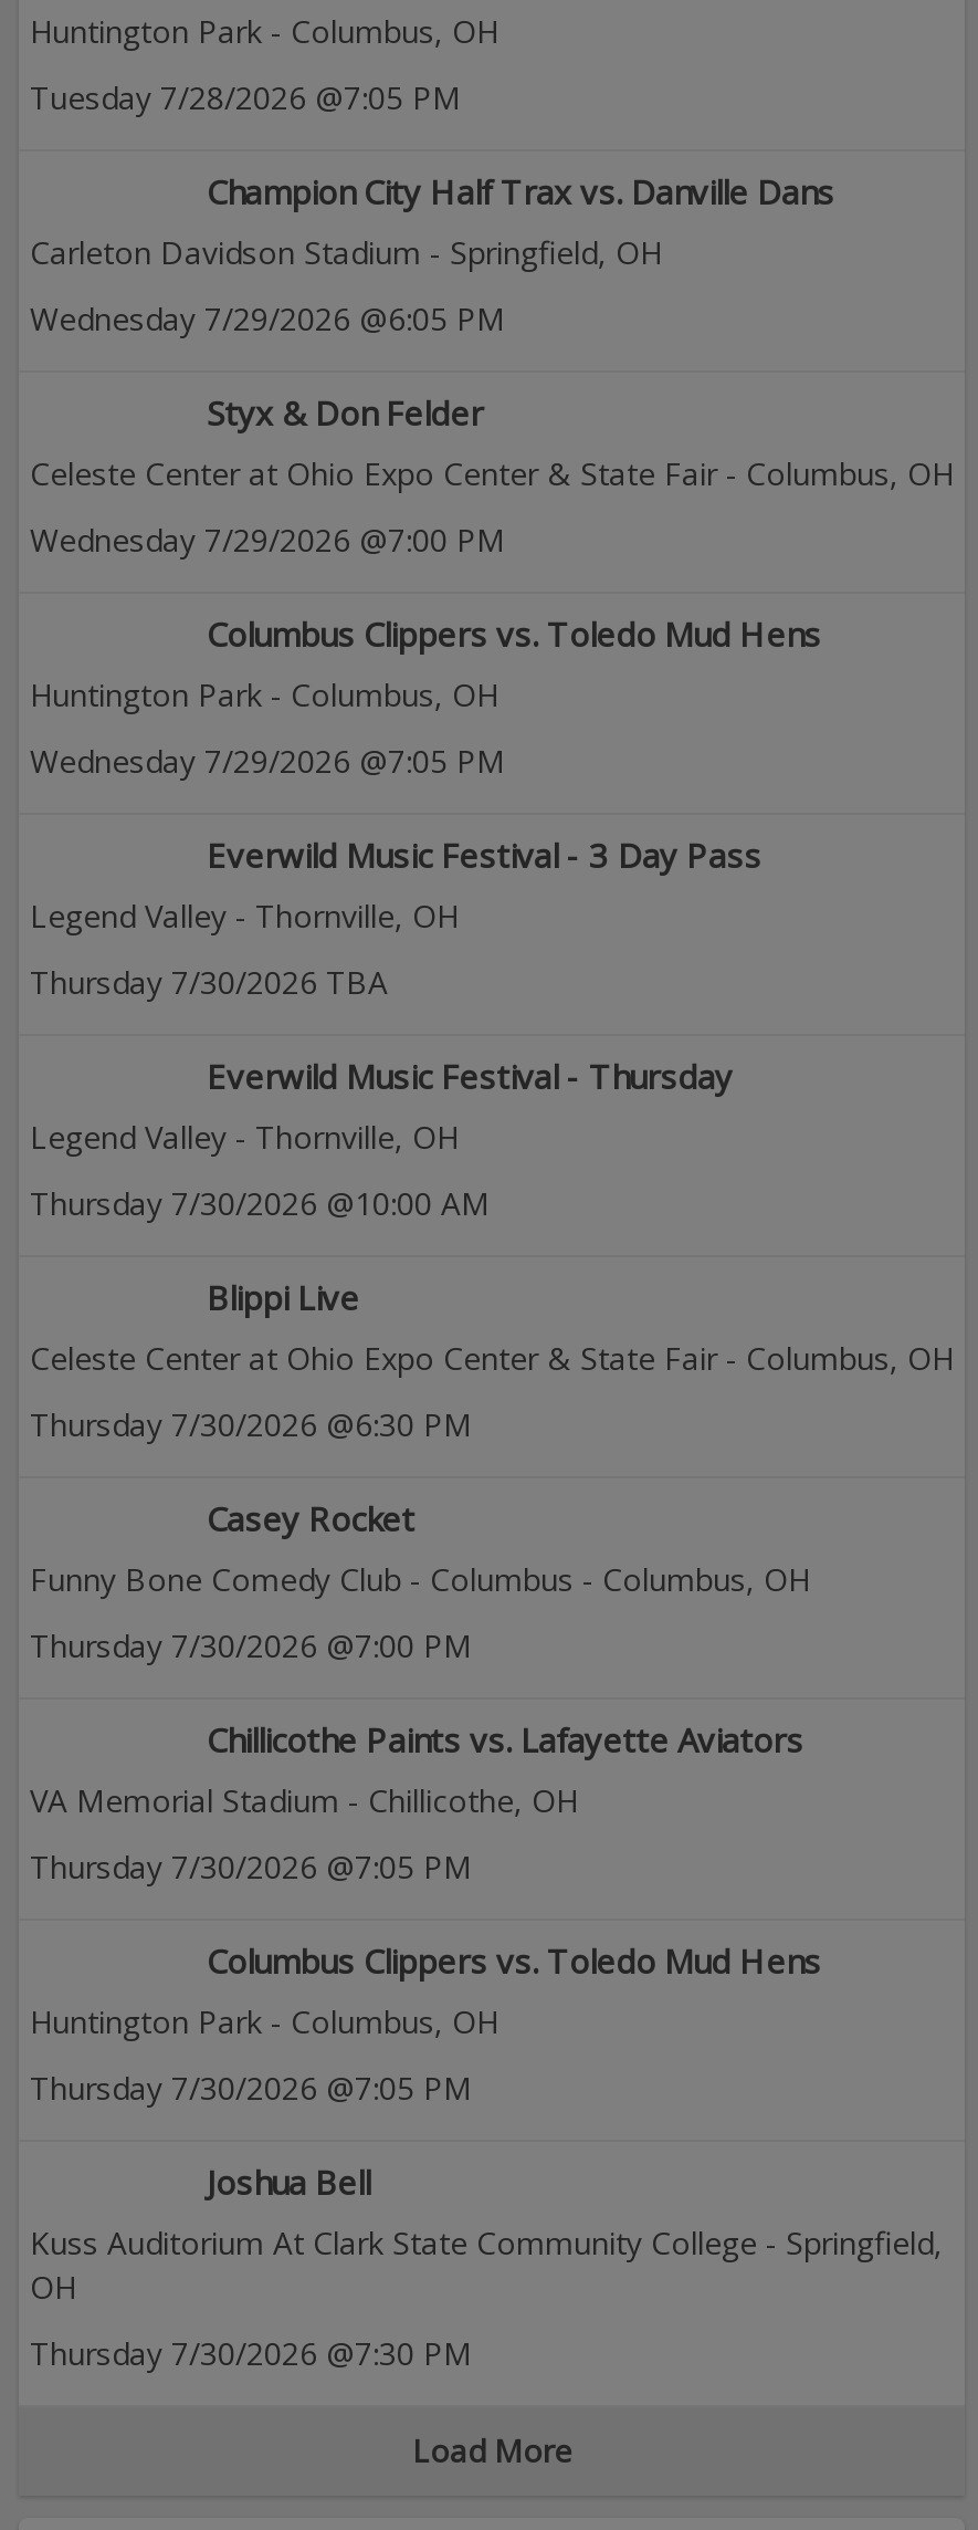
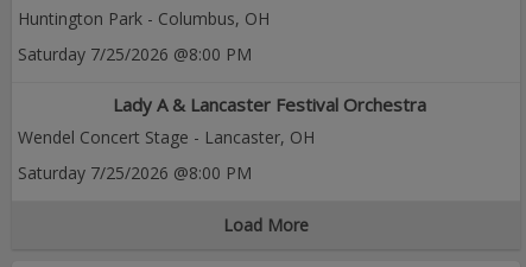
[30,76,954,2374] Tuesday 7/28/2026 @7:05 PM | Champion City Half Trax vs. Danville Dans | Carleton Davidson Stadium - Springfield, OH | Wednesday 7/29/2026 @6:05 PM | Styx & Don Felder | Celeste Center at Ohio Expo Center & State Fair - Columbus, OH | Wednesday 7/29/2026 @7:00 PM | Columbus Clippers vs. Toledo Mud Hens | Huntington Park - Columbus, OH | Wednesday 7/29/2026 @7:05 PM | Everwild Music Festival - 3 Day Pass | Legend Valley - Thornville, OH | Thursday 7/30/2026 TBA | Everwild Music Festival - Thursday | Legend Valley - Thornville, OH | Thursday 7/30/2026 @10:00 AM | Blippi Live | Celeste Center at Ohio Expo Center & State Fair - Columbus, OH | Thursday 7/30/2026 @6:30 PM | Casey Rocket | Funny Bone Comedy Club - Columbus - Columbus, OH | Thursday 7/30/2026 @7:00 PM | Chillicothe Paints vs. Lafayette Aviators | VA Memorial Stadium - Chillicothe, OH | Thursday 7/30/2026 @7:05 PM | Columbus Clippers vs. Toledo Mud Hens | Huntington Park - Columbus, OH | Thursday 7/30/2026 @7:05 PM | Joshua Bell | Kuss Auditorium At Clark State Community College - Springfield, | OH | Thursday 7/30/2026 @7:30 PM -> [18,43,426,184] Saturday 7/25/2026 @8:00 PM | Lady A & Lancaster Festival Orchestra | Wendel Concert Stage - Lancaster, OH | Saturday 7/25/2026 @8:00 PM

